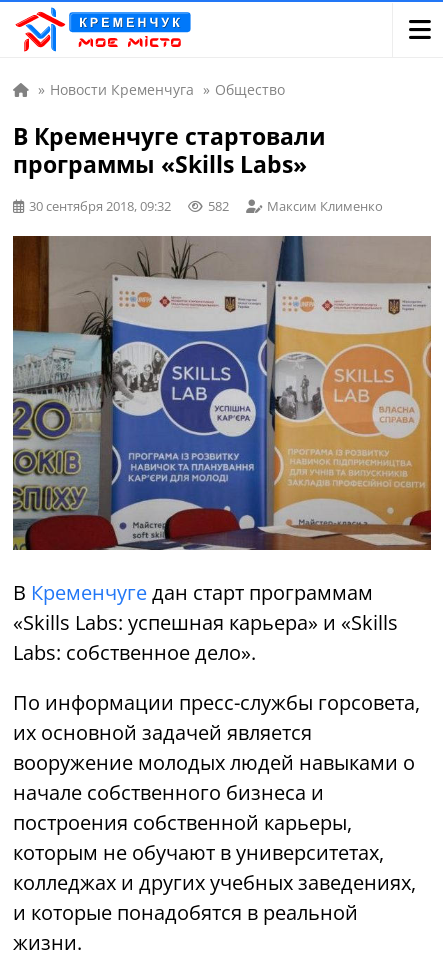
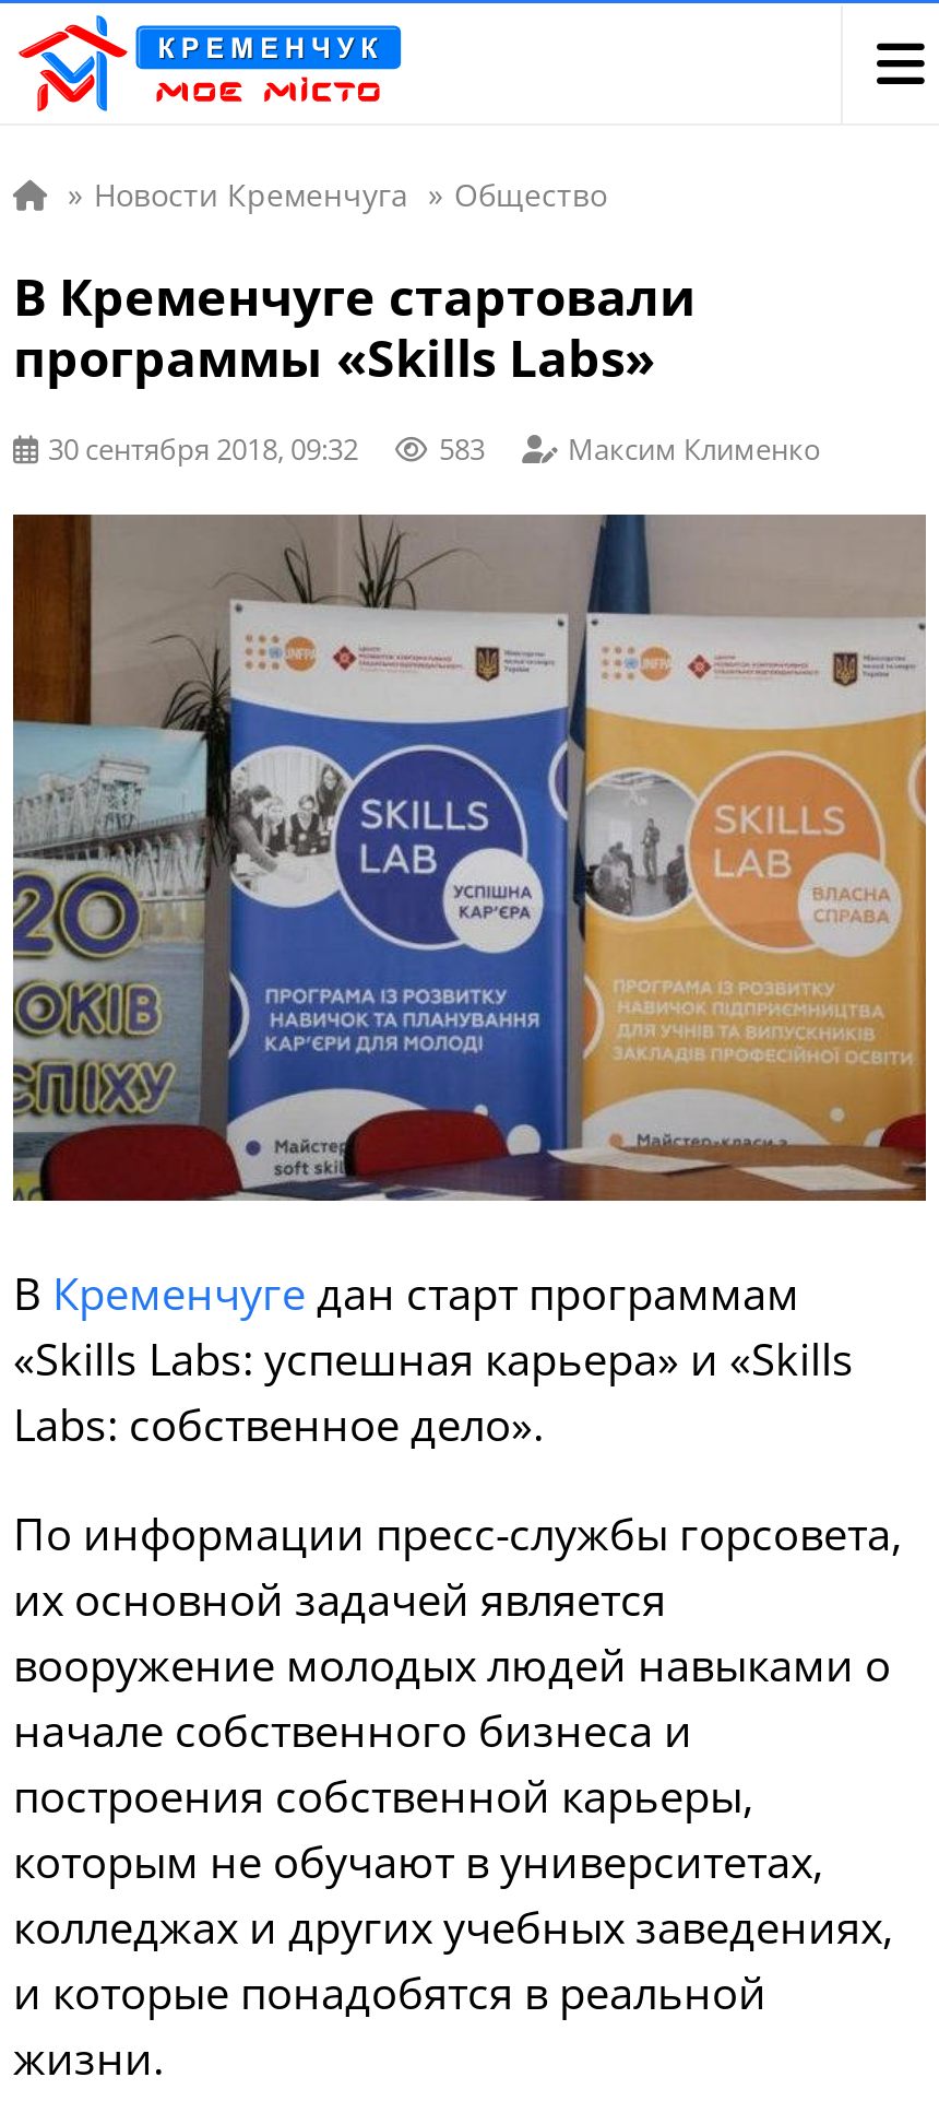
[208,197,229,215] 582 -> [439,429,485,469] 583

